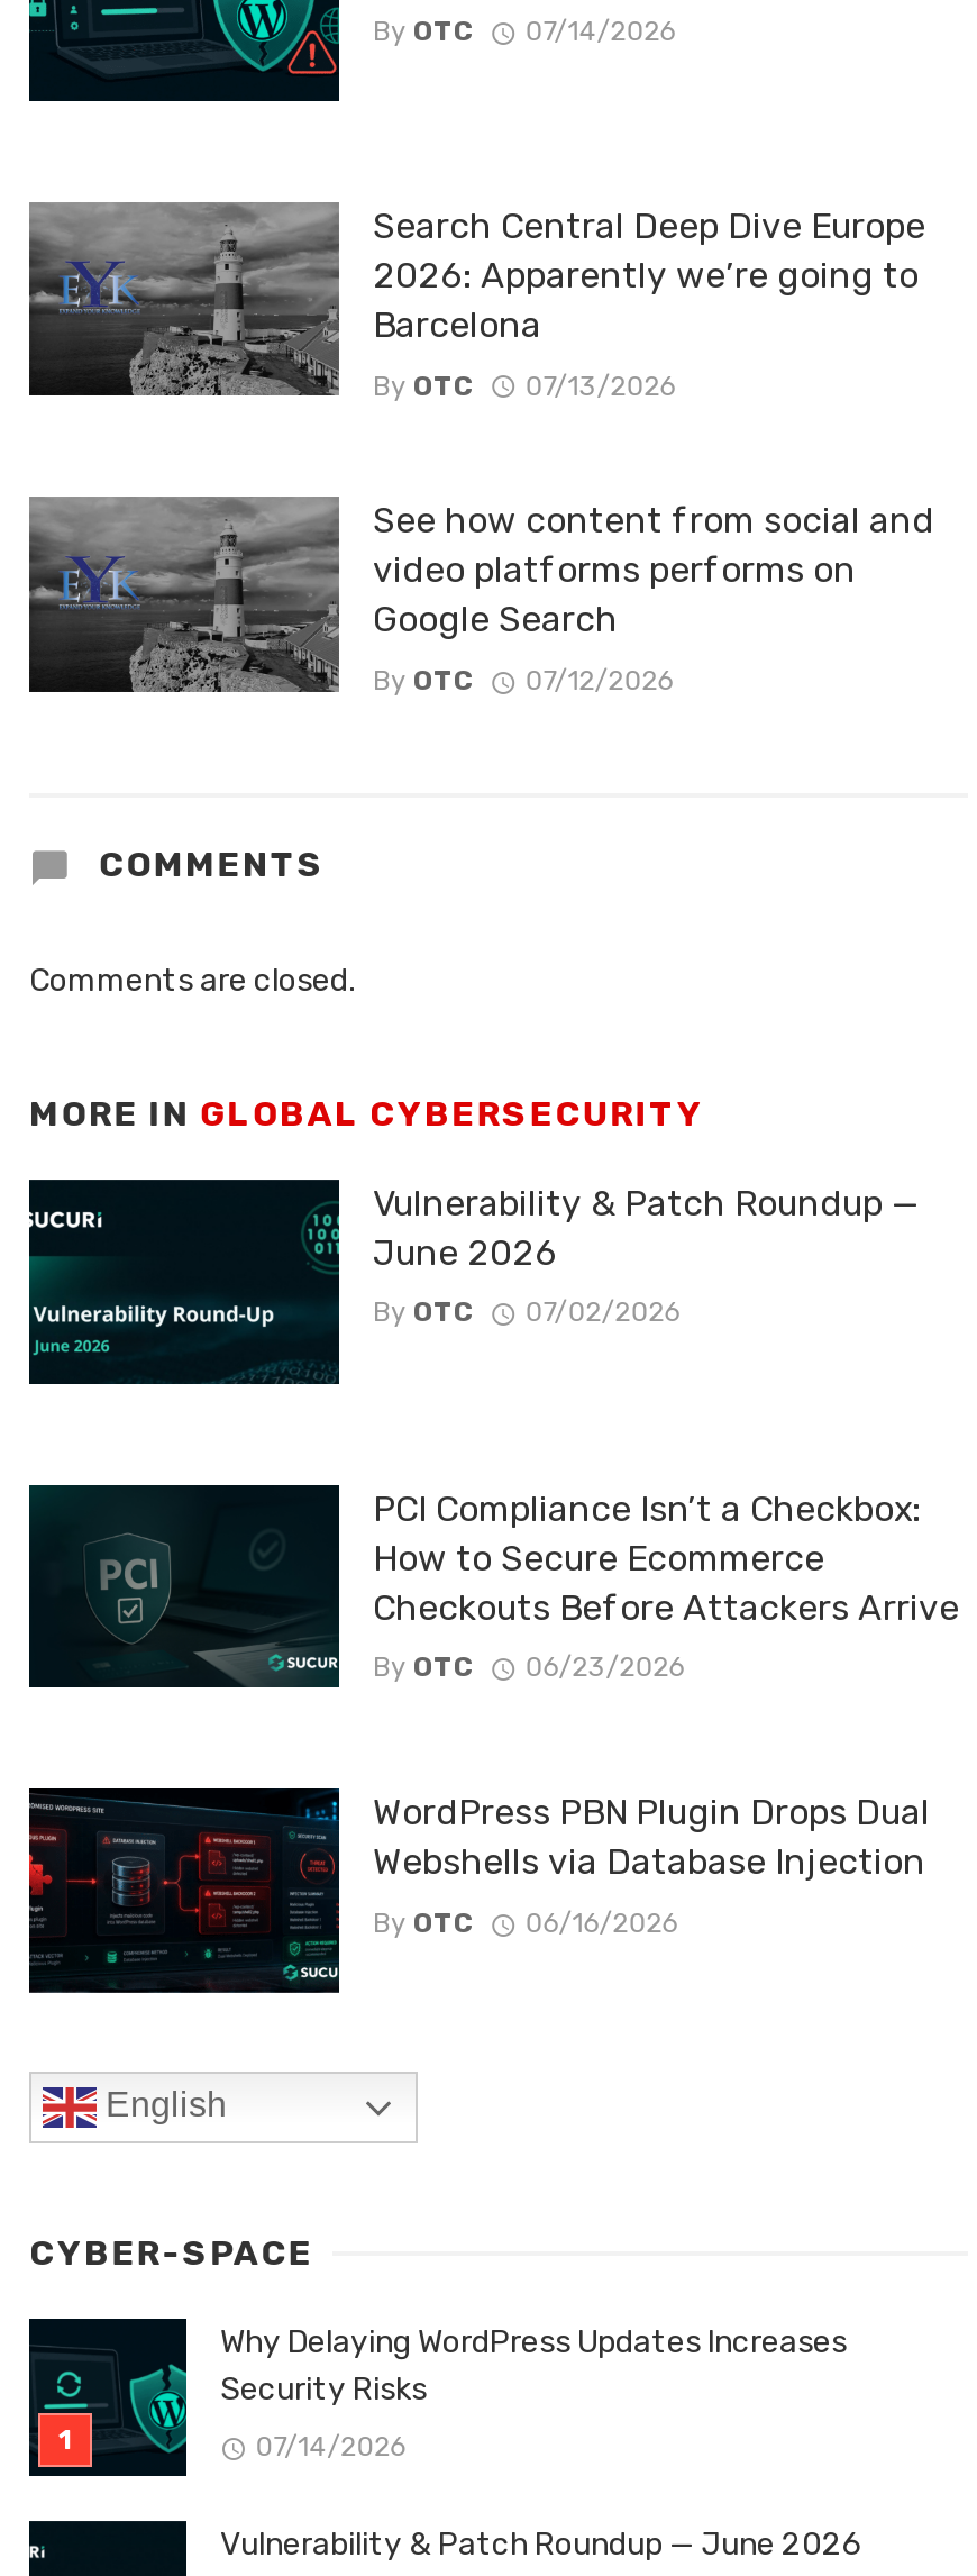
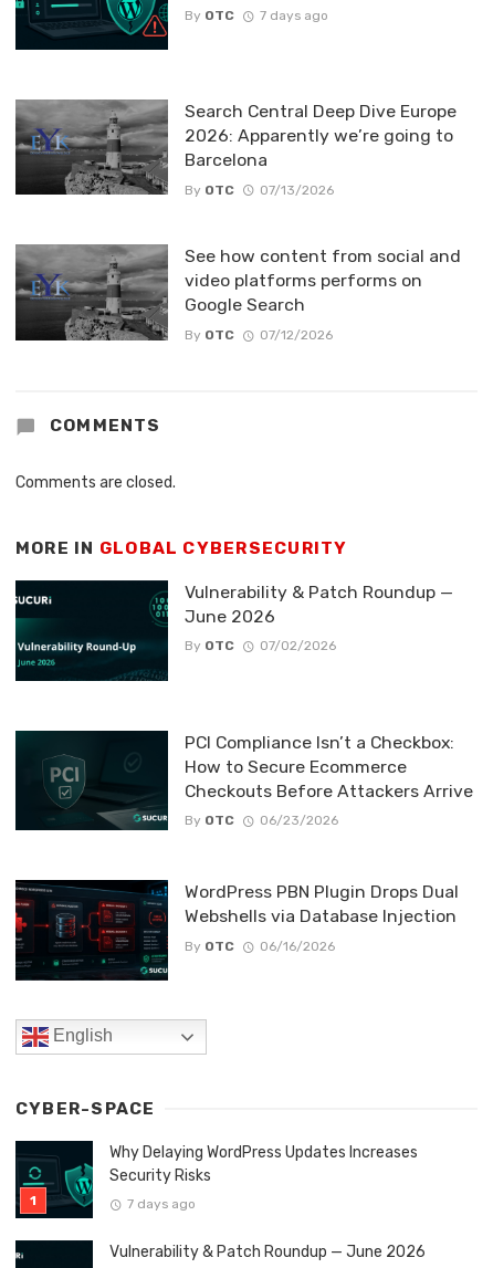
[373,15,675,47] By OTC 07/14/2026 -> [184,8,328,23] By OTC 7 days ago
[255,2430,406,2462] 07/14/2026 -> [127,1196,195,1211] 7 days ago

